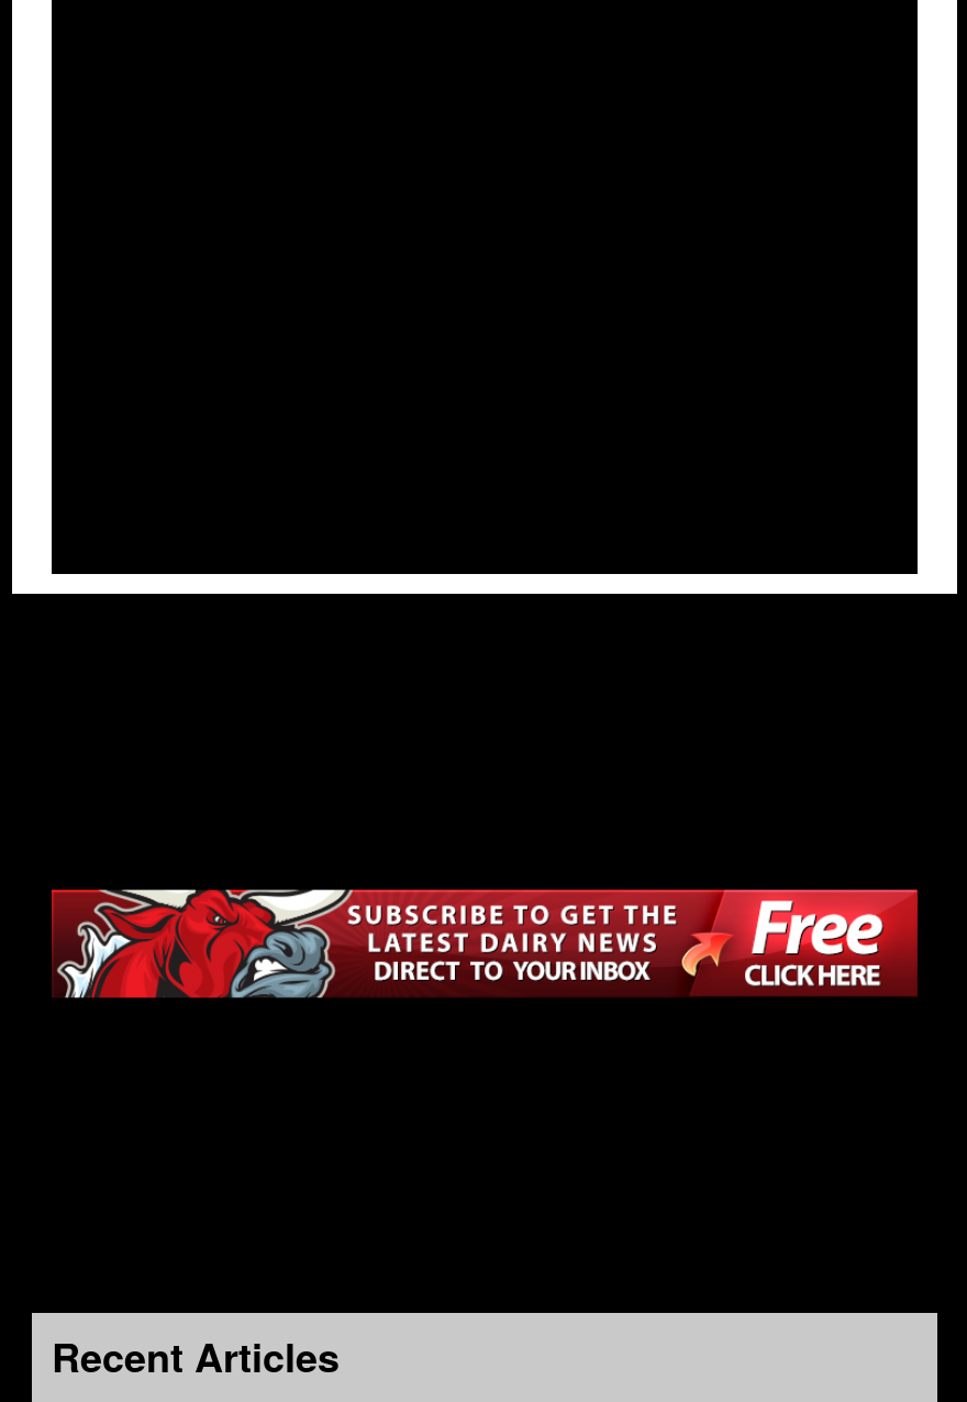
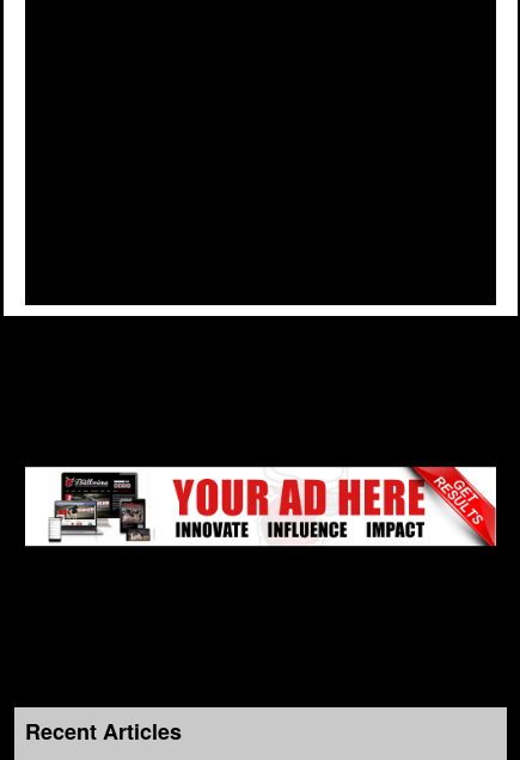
[49,871,920,1016] [image] -> [24,466,497,547] [image]

